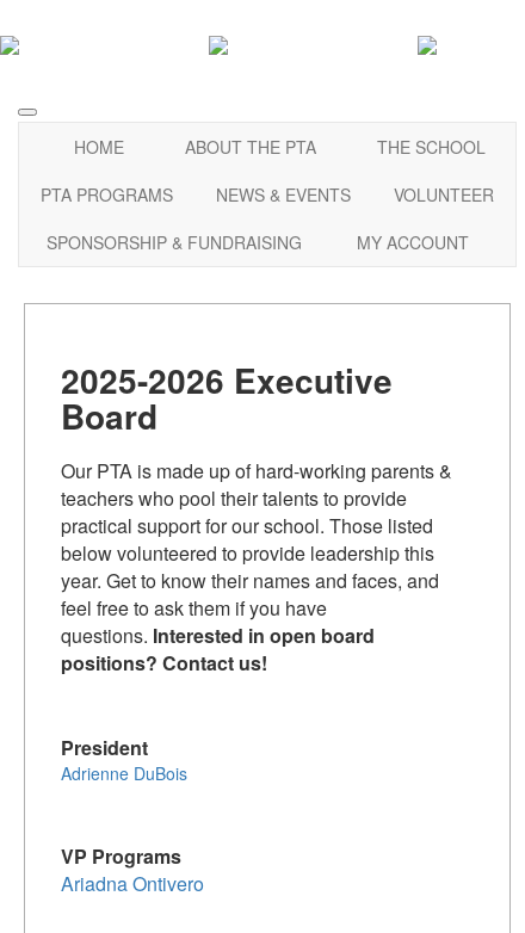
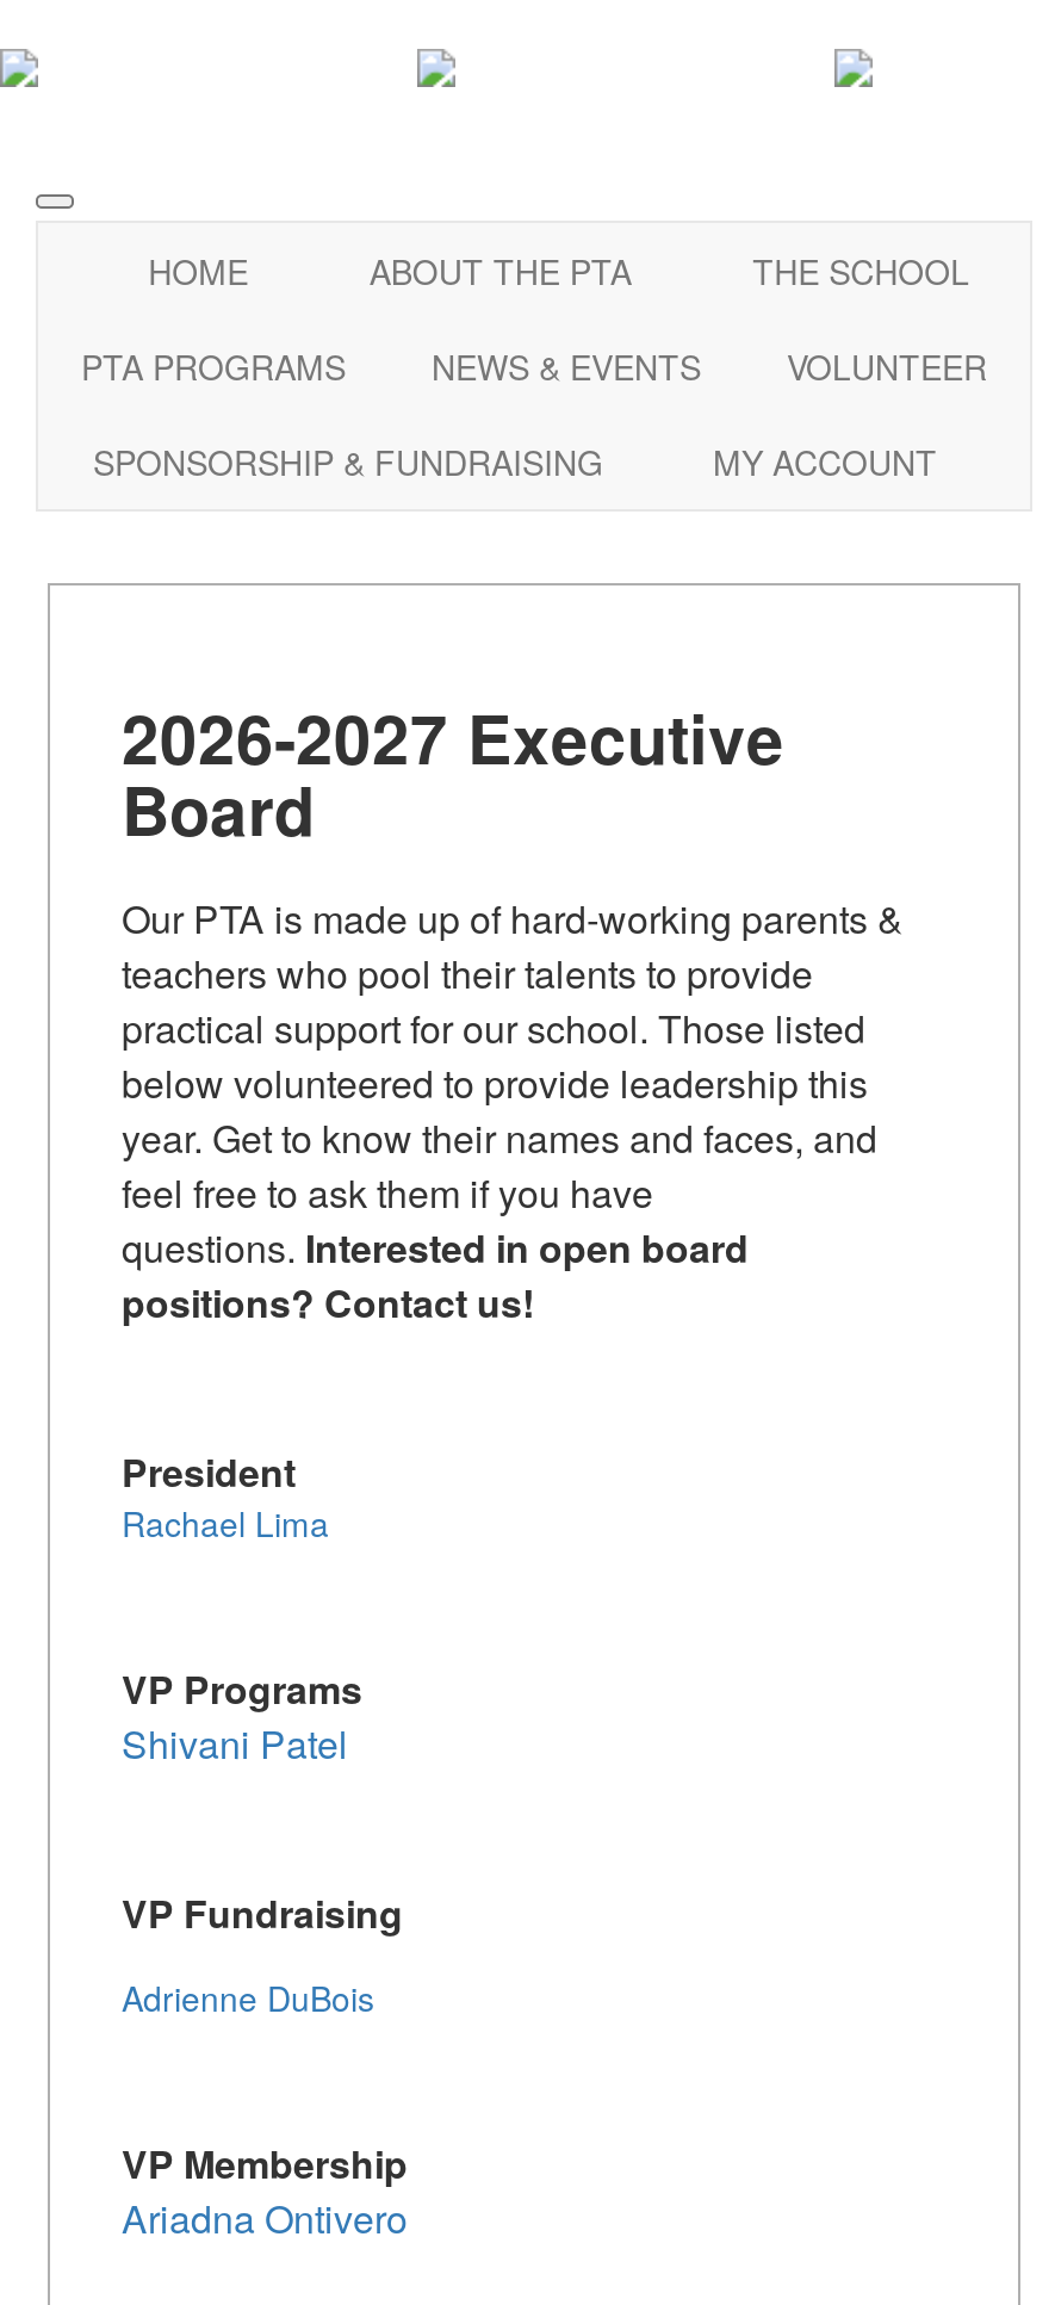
[61,355,393,404] 2025-2026 Executive -> [122,688,784,785] 2026-2027 Executive
none -> [122,1498,403,1939] Rachael Lima | VP Programs | Shivani Patel | VP Fundraising
[61,842,181,869] VP Programs -> [122,2134,408,2189] VP Membership

